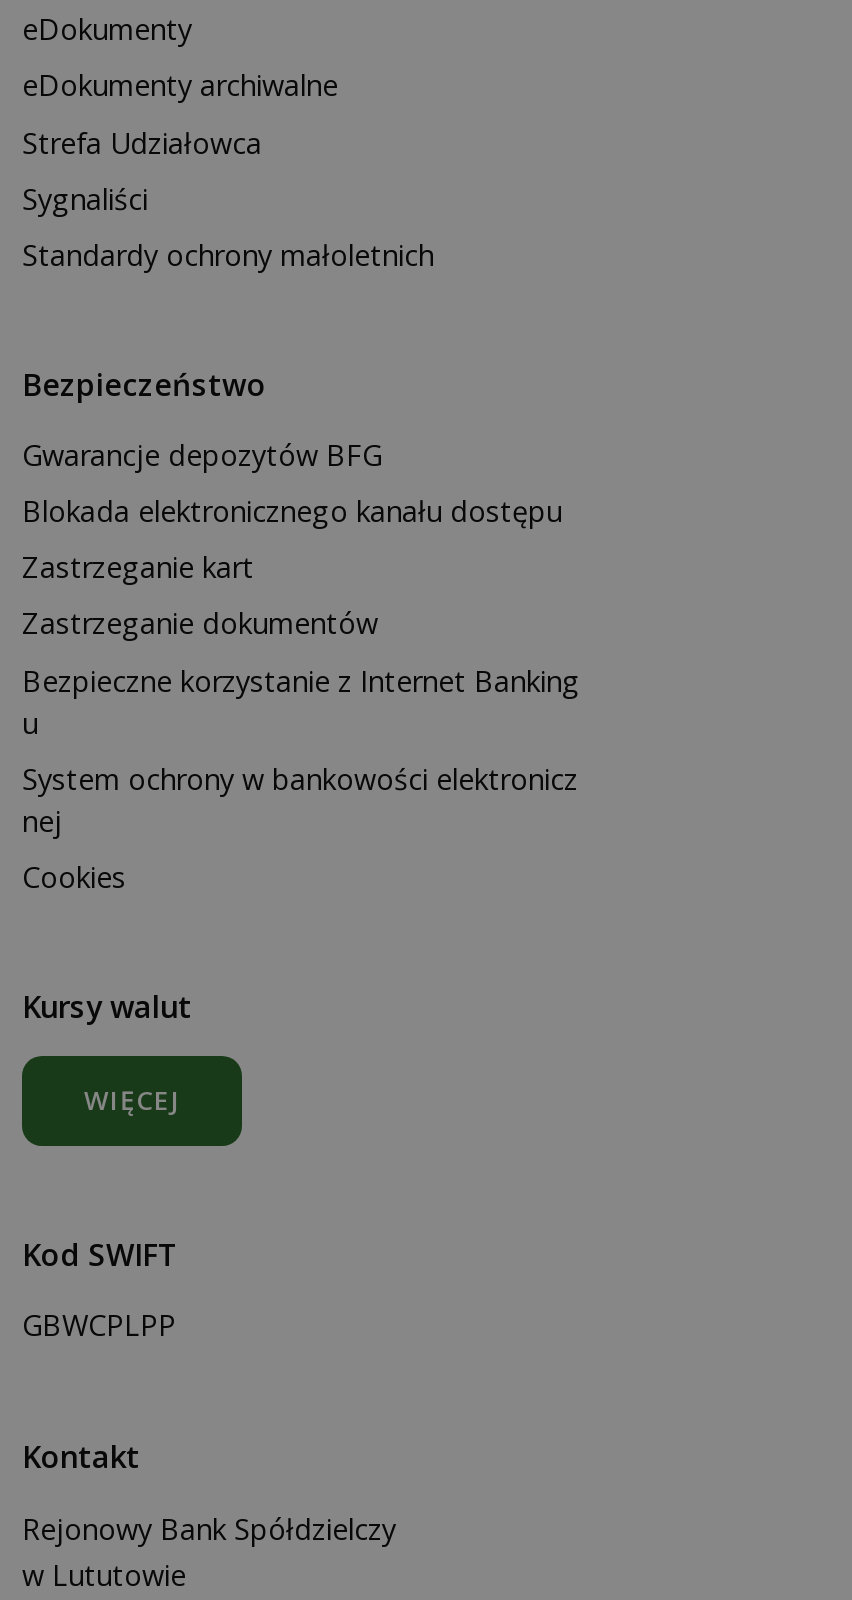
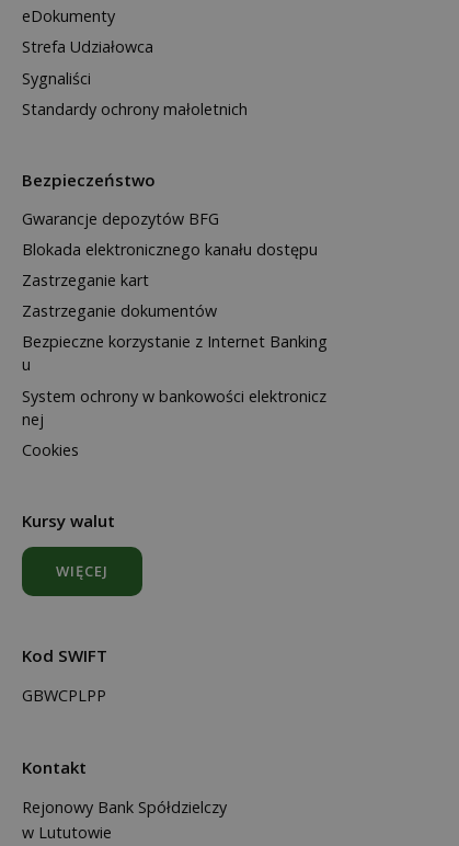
[22,67,338,105] eDokumenty archiwalne -> none

